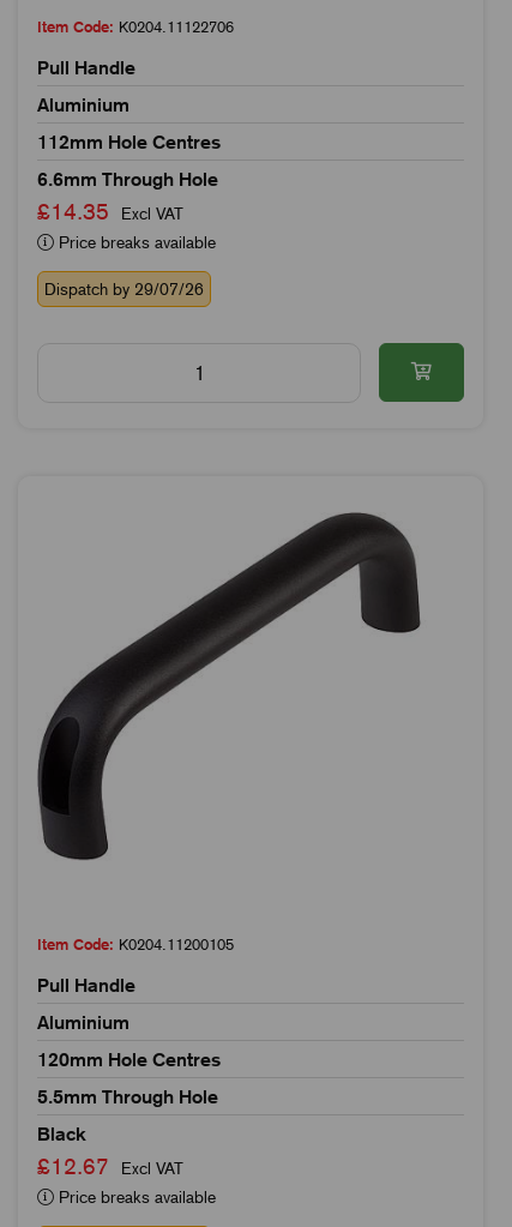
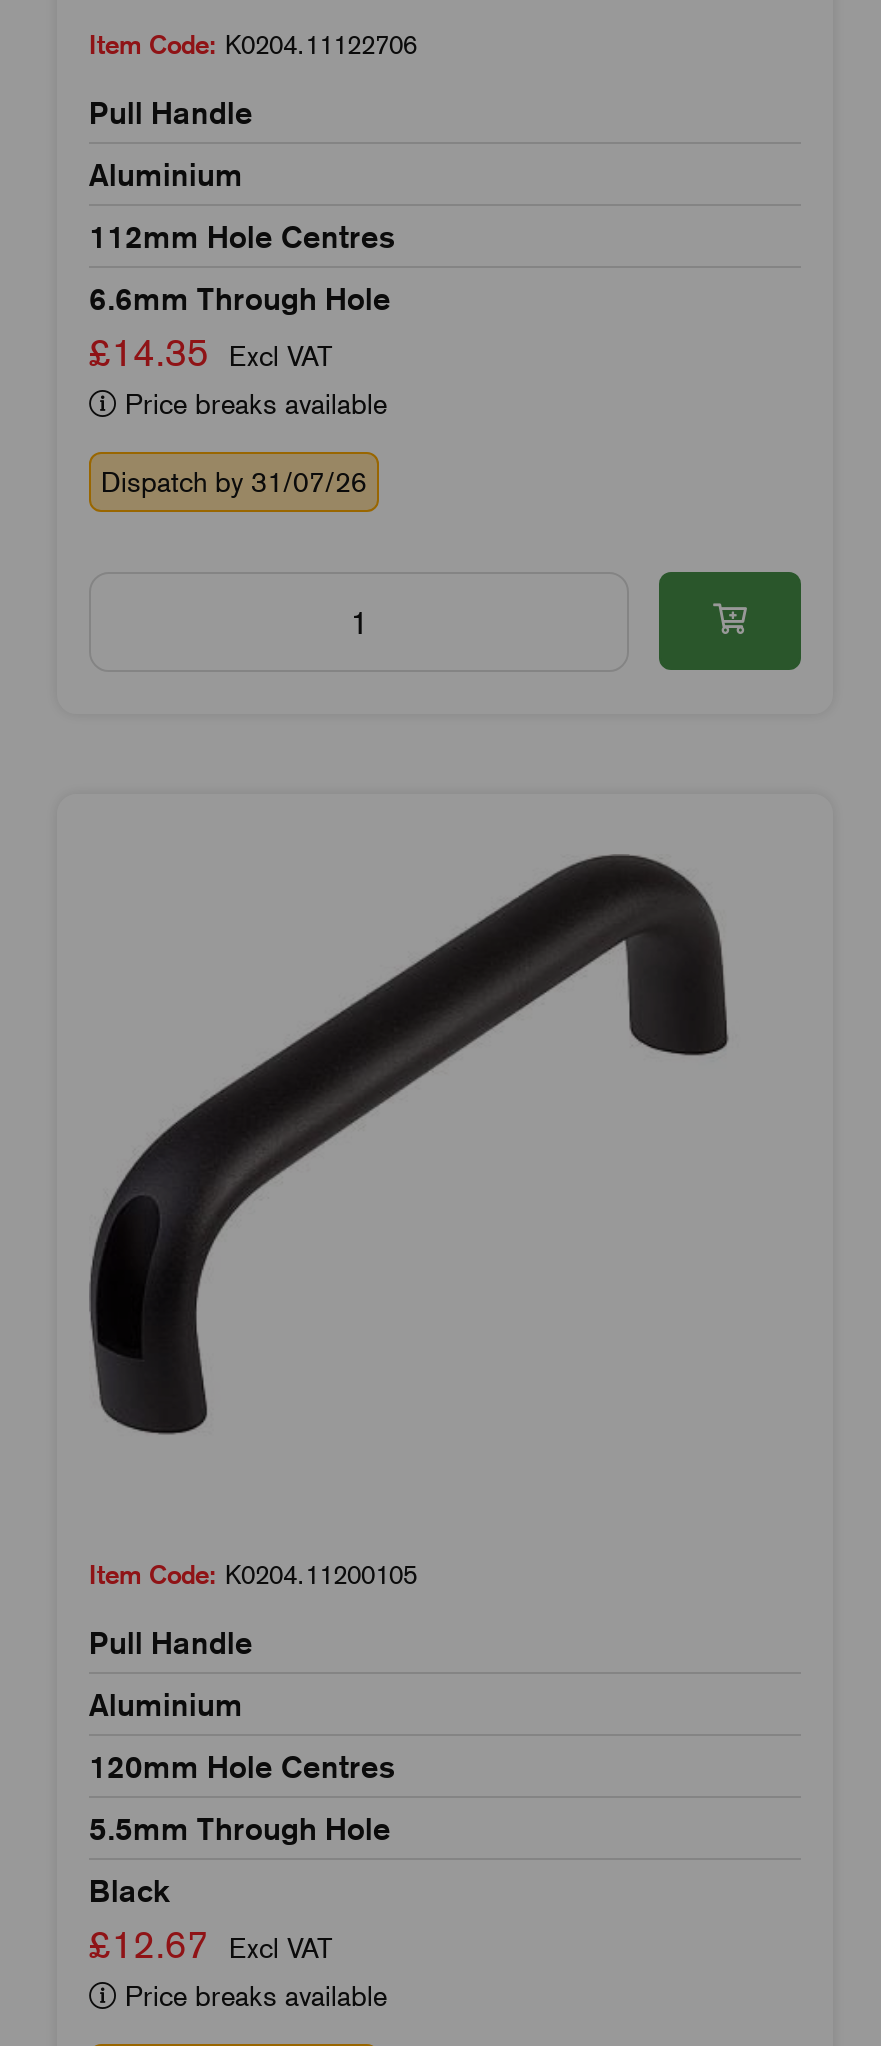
[44,280,204,299] Dispatch by 29/07/26 -> [101,466,367,498] Dispatch by 31/07/26

